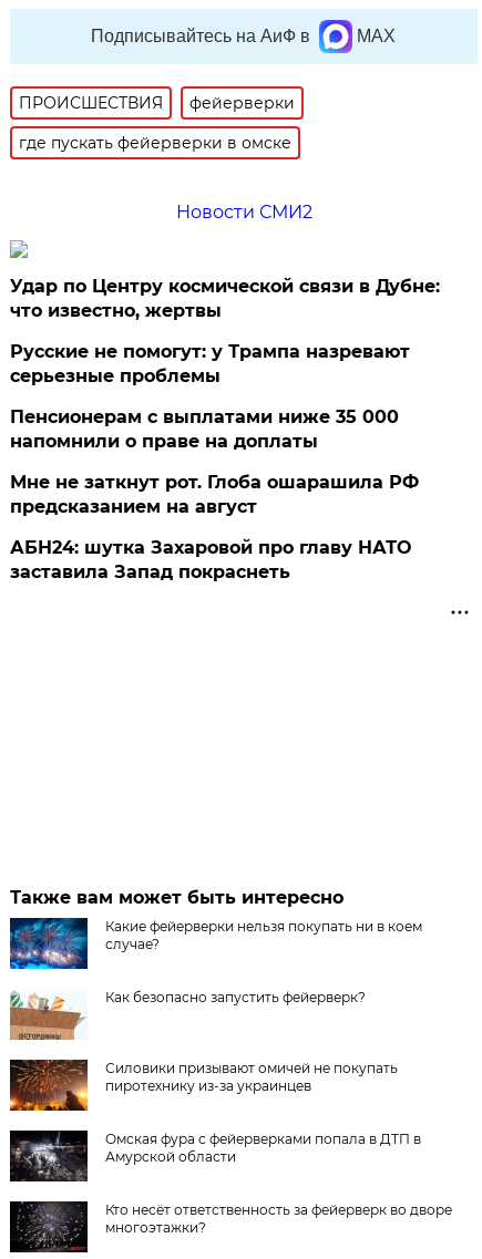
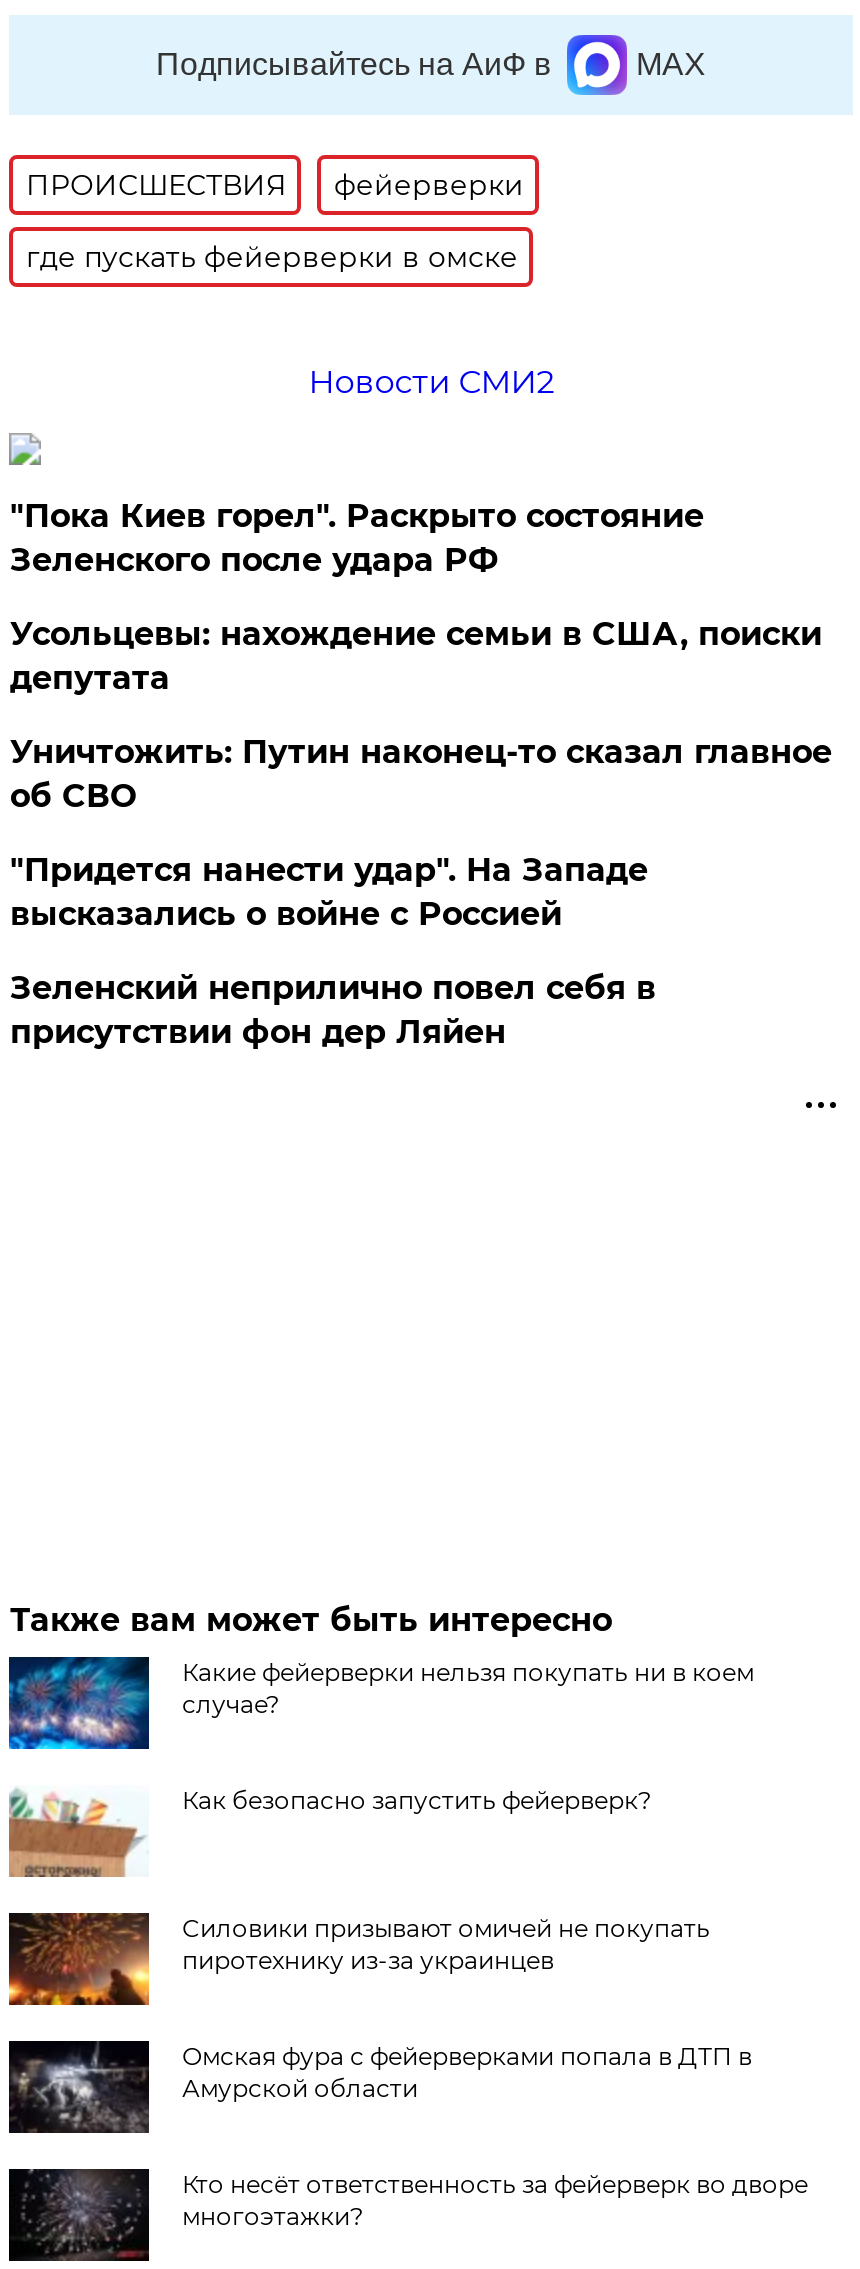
[10,276,440,321] Удар по Центру космической связи в Дубне: | что известно, жертвы -> [10,497,704,579] "Пока Киев горел". Раскрыто состояние | Зеленского после удара РФ
[10,341,410,386] Русские не помогут: у Трампа назревают | серьезные проблемы -> [10,615,822,697] Усольцевы: нахождение семьи в США, поиски | депутата
[10,406,399,452] Пенсионерам с выплатами ниже 35 000 | напомнили о праве на доплаты -> [10,733,832,815] Уничтожить: Путин наконец-то сказал главное | об СВО
[10,472,419,517] Мне не заткнут рот. Глоба ошарашила РФ | предсказанием на август -> [10,851,648,933] "Придется нанести удар". На Западе | высказались о войне с Россией
[10,537,412,582] АБН24: шутка Захаровой про главу НАТО | заставила Запад покраснеть -> [10,969,656,1051] Зеленский неприлично повел cебя в | присутствии фон дер Ляйен

